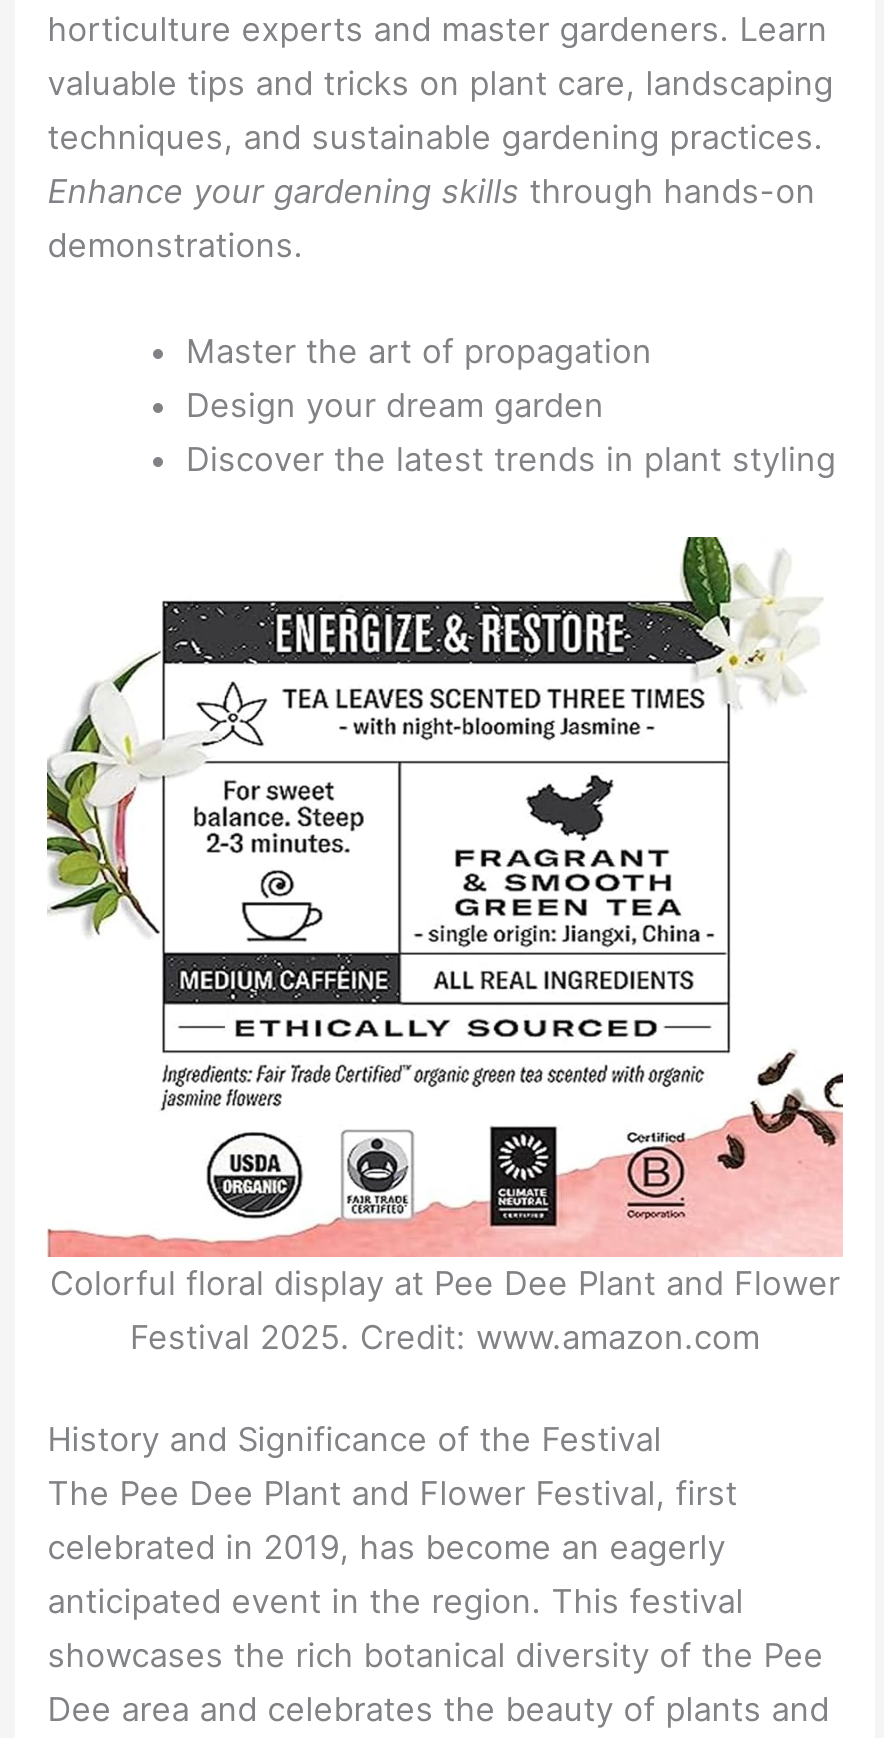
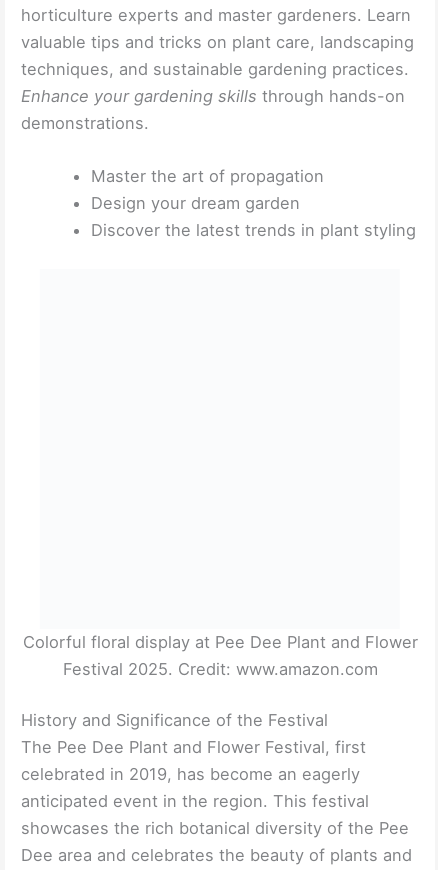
[45,535,845,1257] [image] -> none

